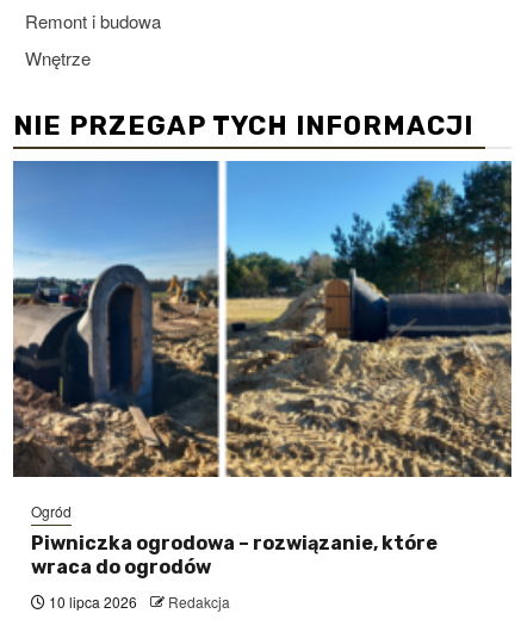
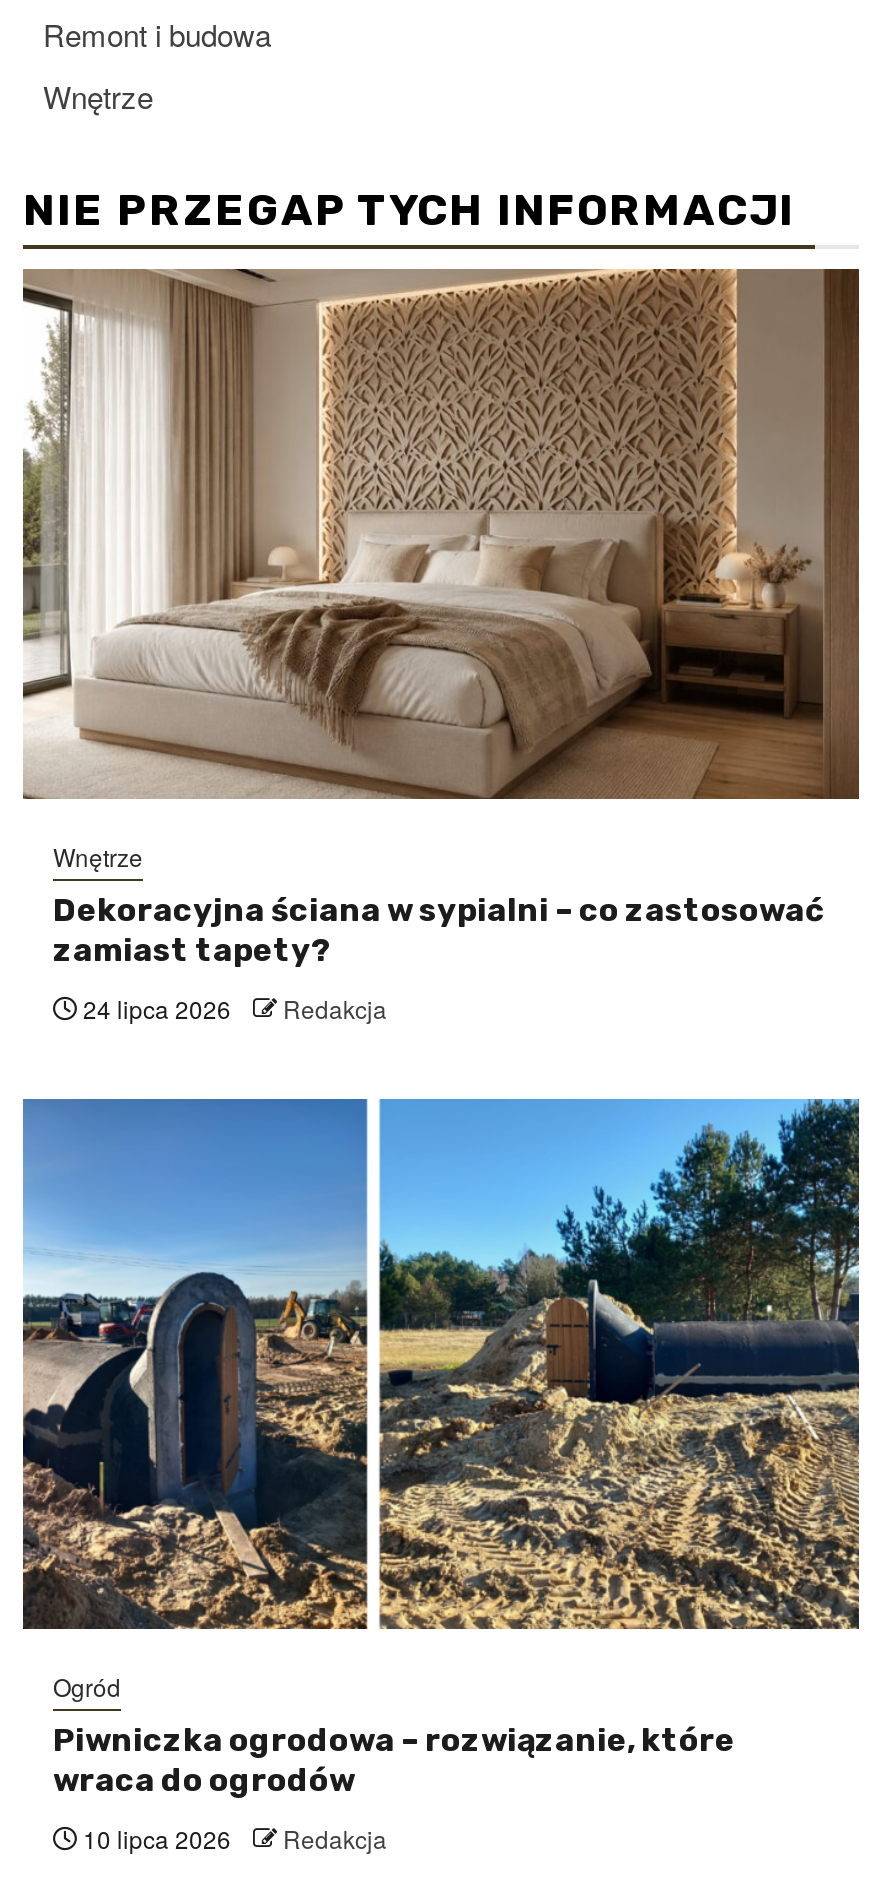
none -> [21,266,861,1026] [image] | Wnętrze | Dekoracyjna ściana w sypialni – co zastosować | zamiast tapety? | 24 lipca 2026 | Redakcja

